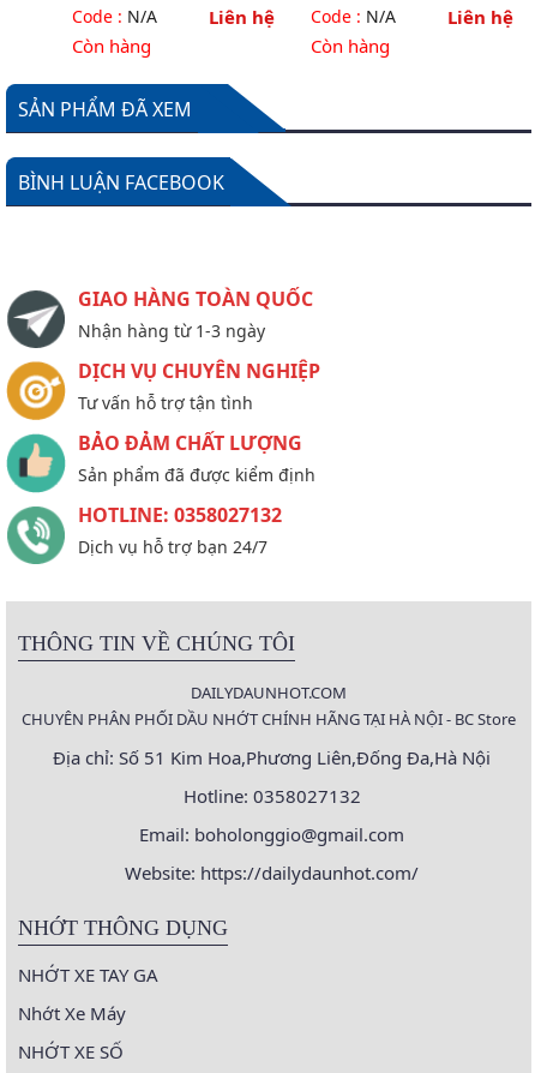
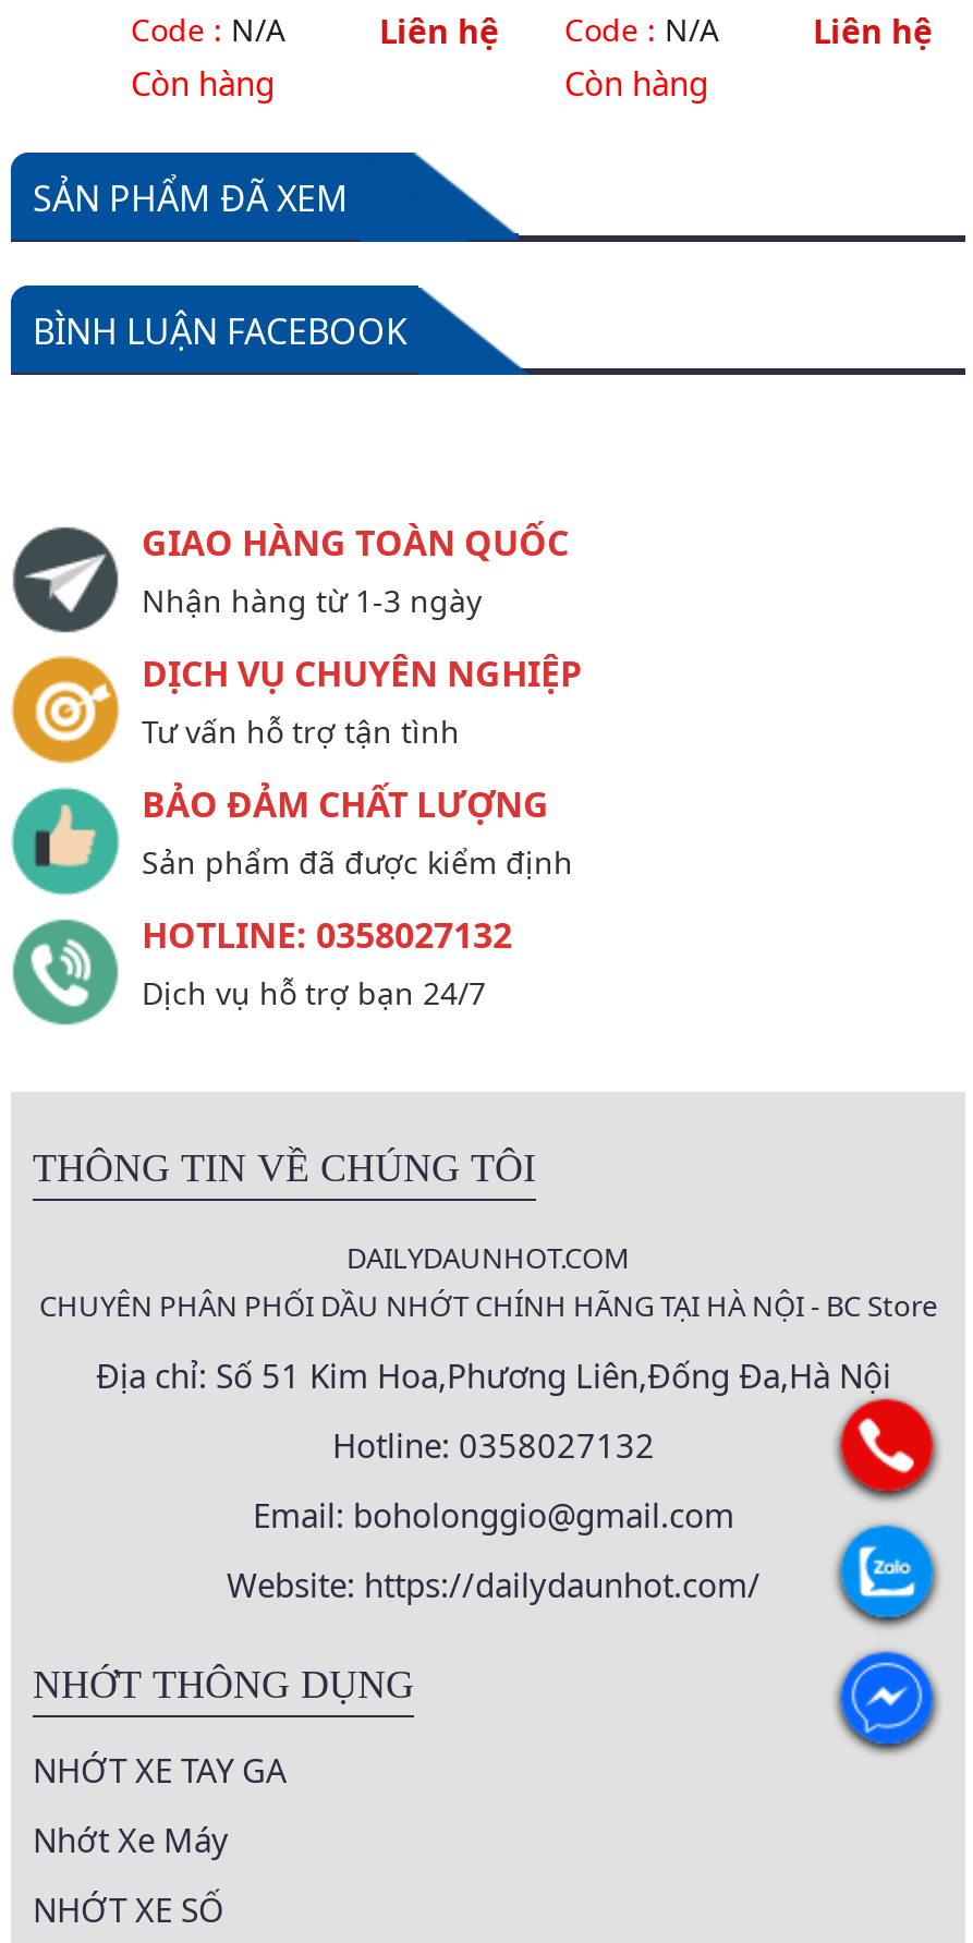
none -> [835,1397,939,1502] [image]
none -> [835,1521,939,1628] [image]
none -> [835,1650,939,1754] [image]

